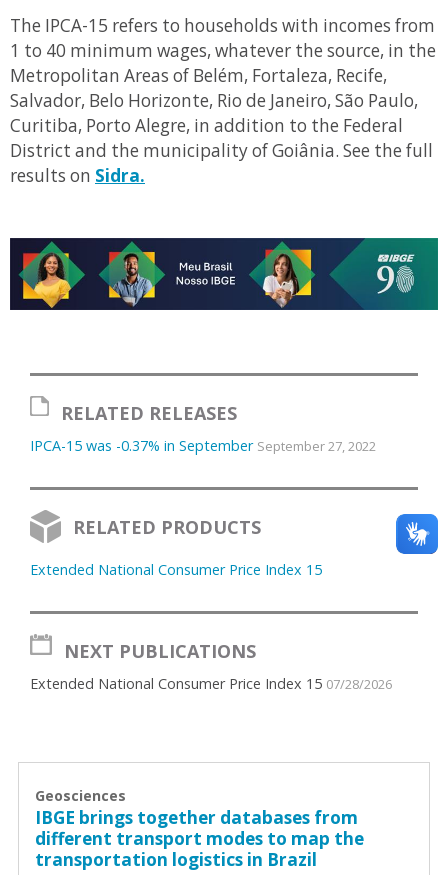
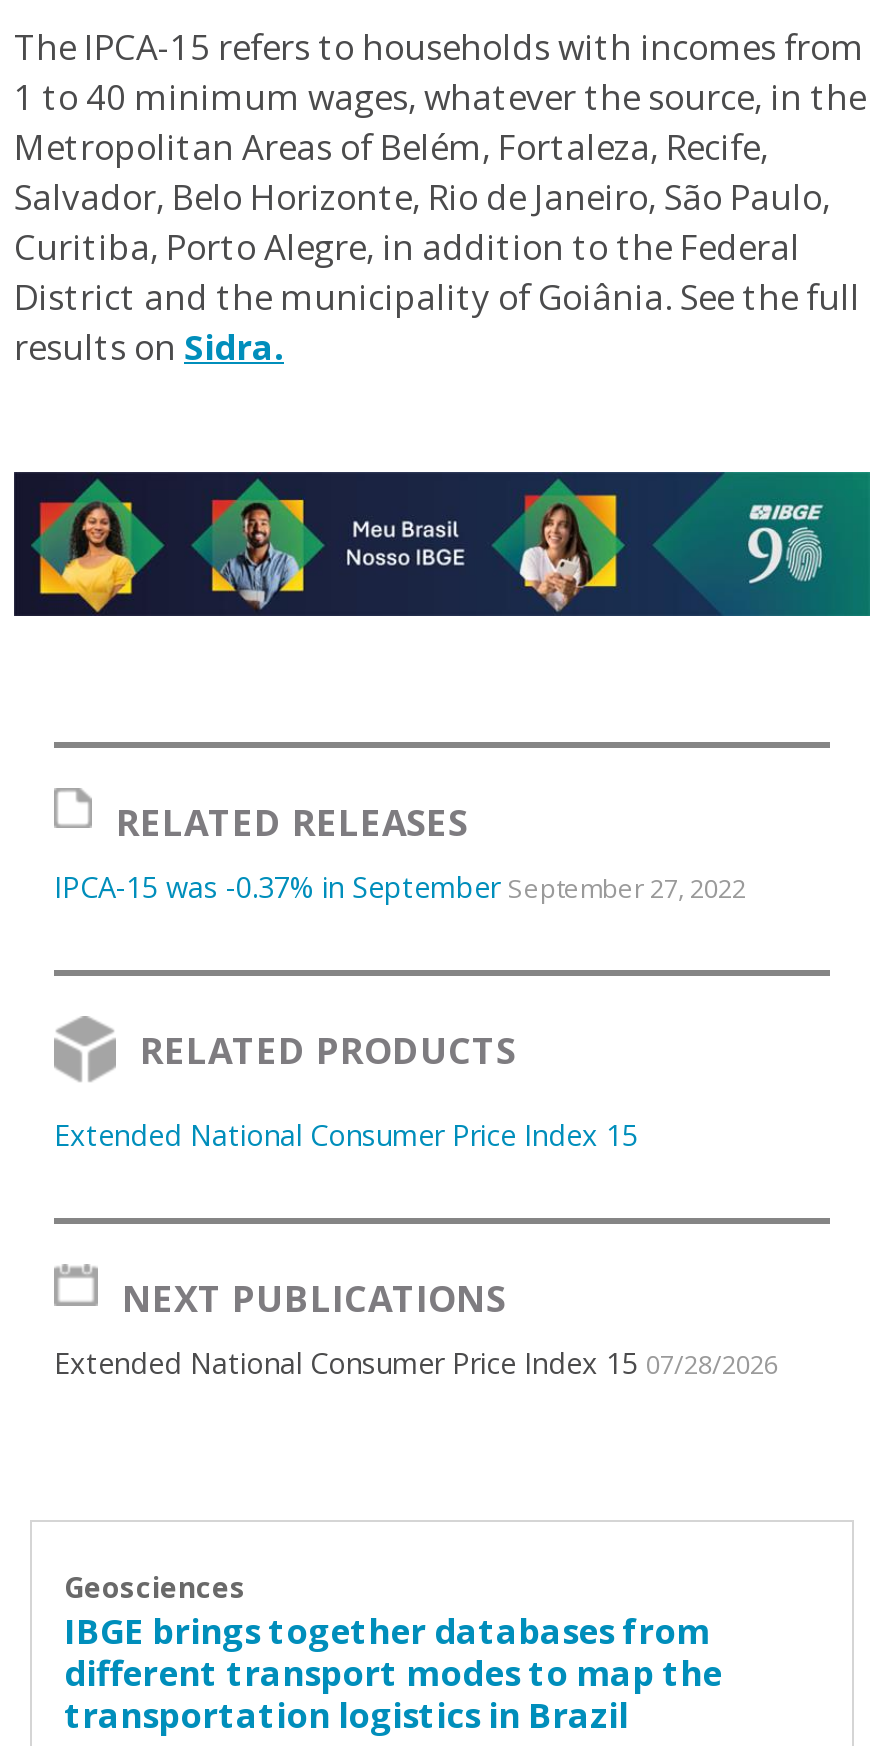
[395,513,439,555] [image] -> none

